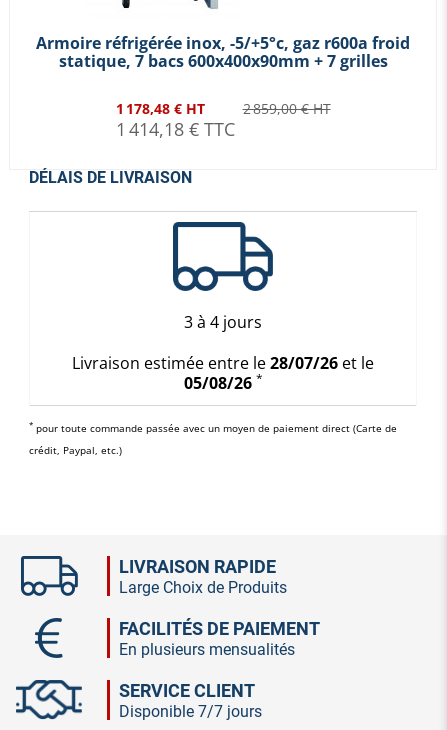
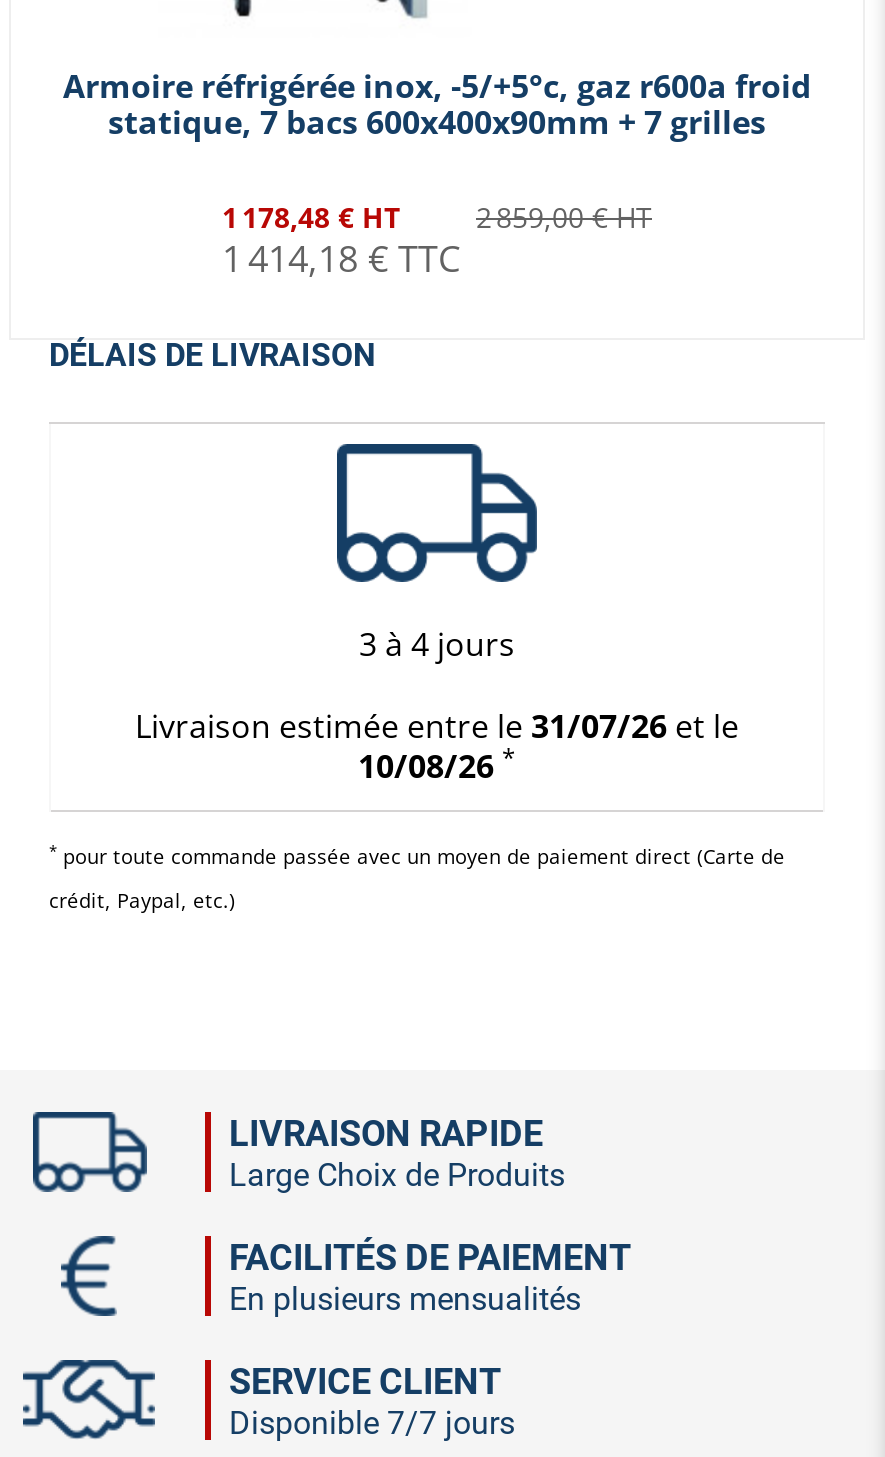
[72,352,374,374] Livraison estimée entre le 28/07/26 et le -> [135,705,739,749] Livraison estimée entre le 31/07/26 et le
[183,370,262,394] 05/08/26 * -> [358,741,516,789] 10/08/26 *

